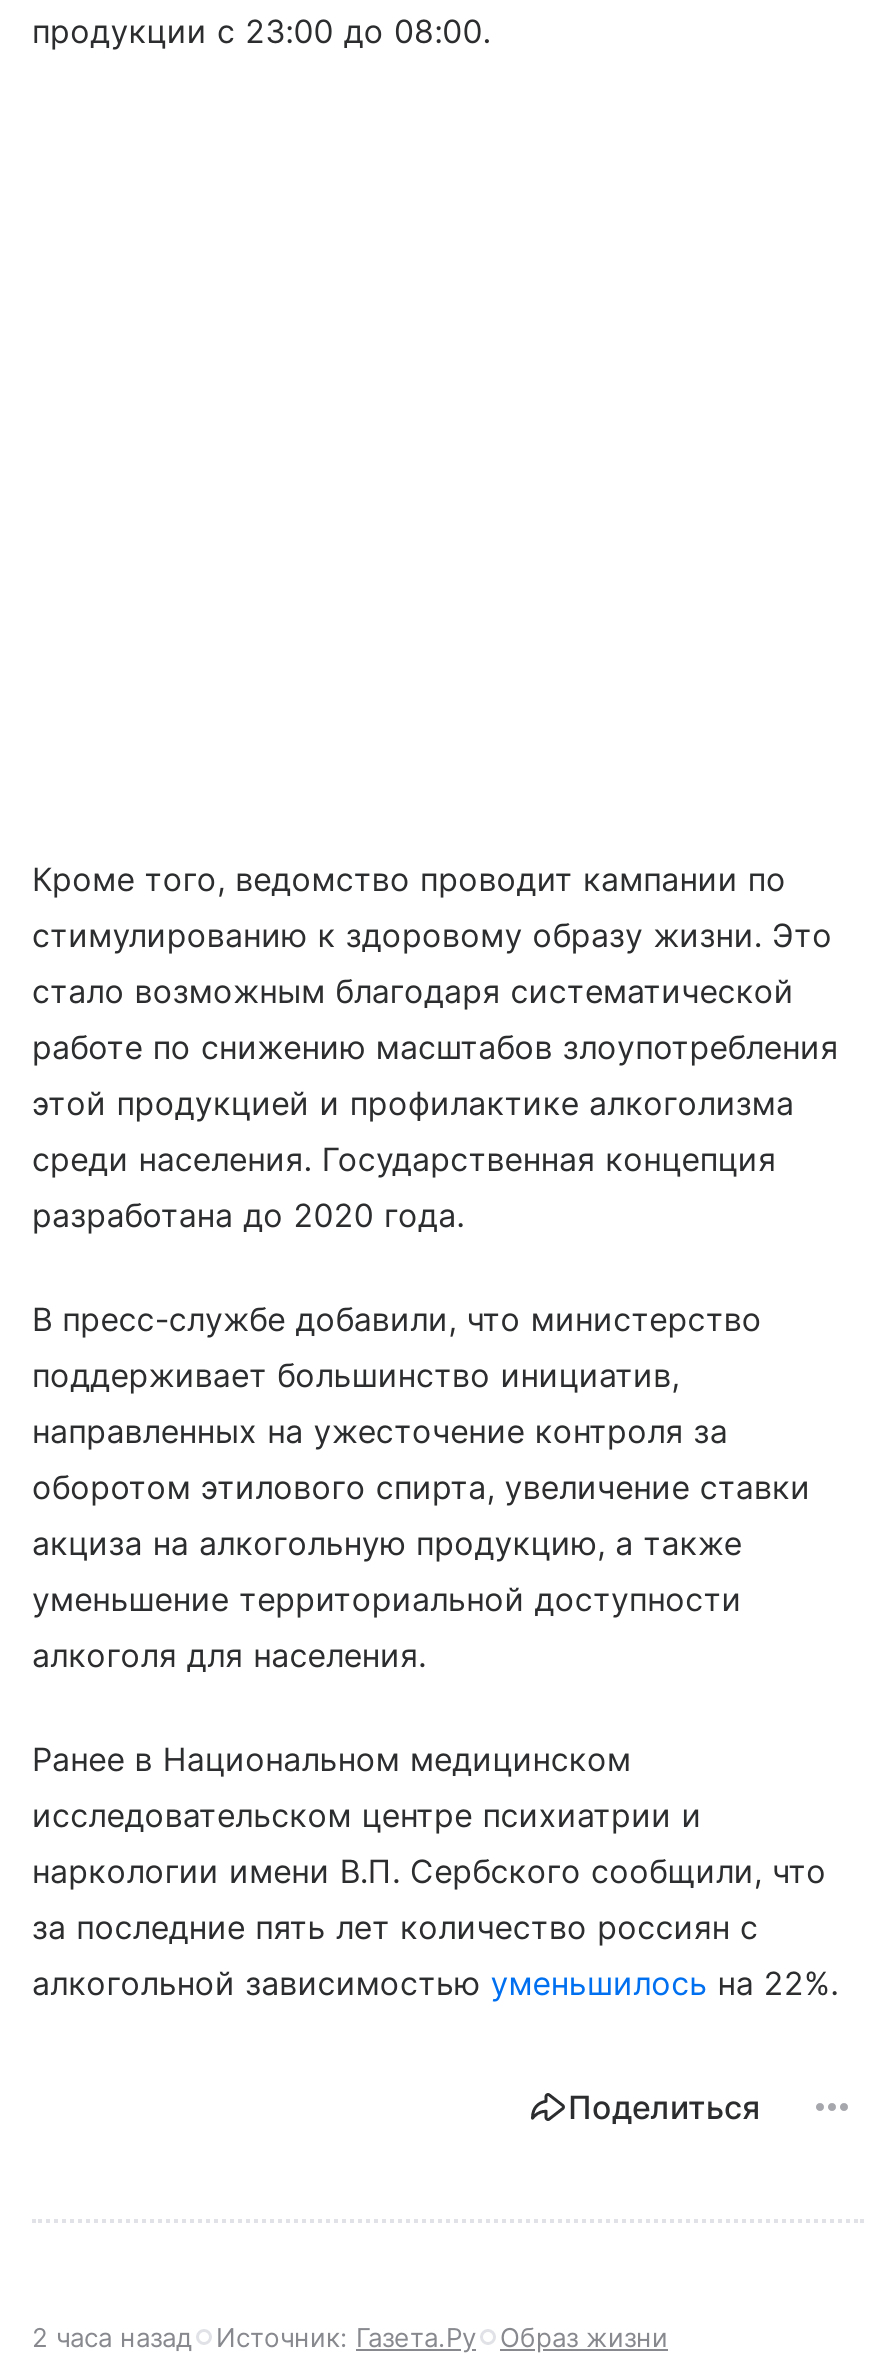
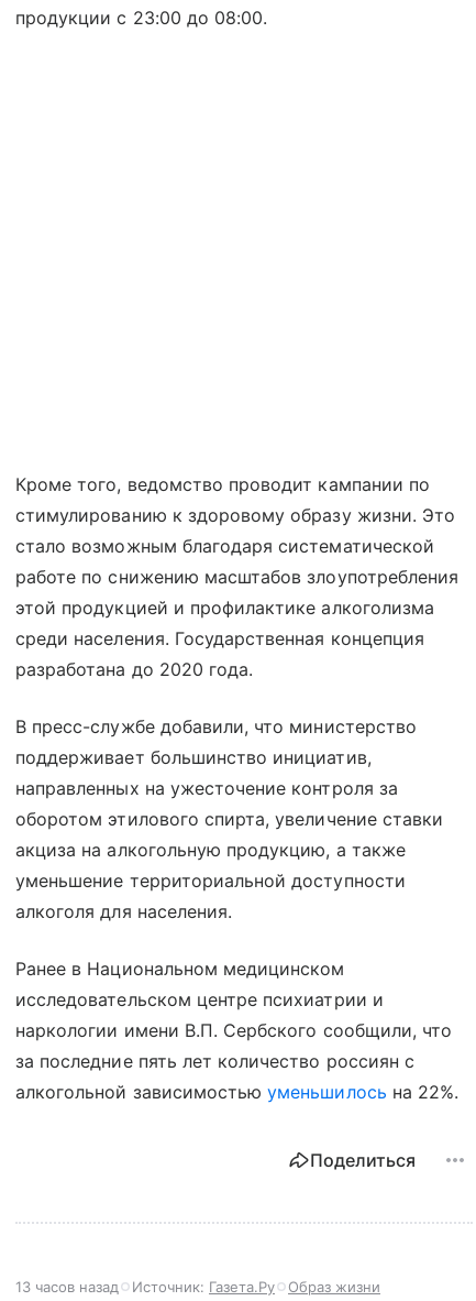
[32,2320,668,2352] 2 часа назад Источник: Газета.Ру Образ жизни -> [15,1278,380,1295] 13 часов назад Источник: Газета.Ру Образ жизни

